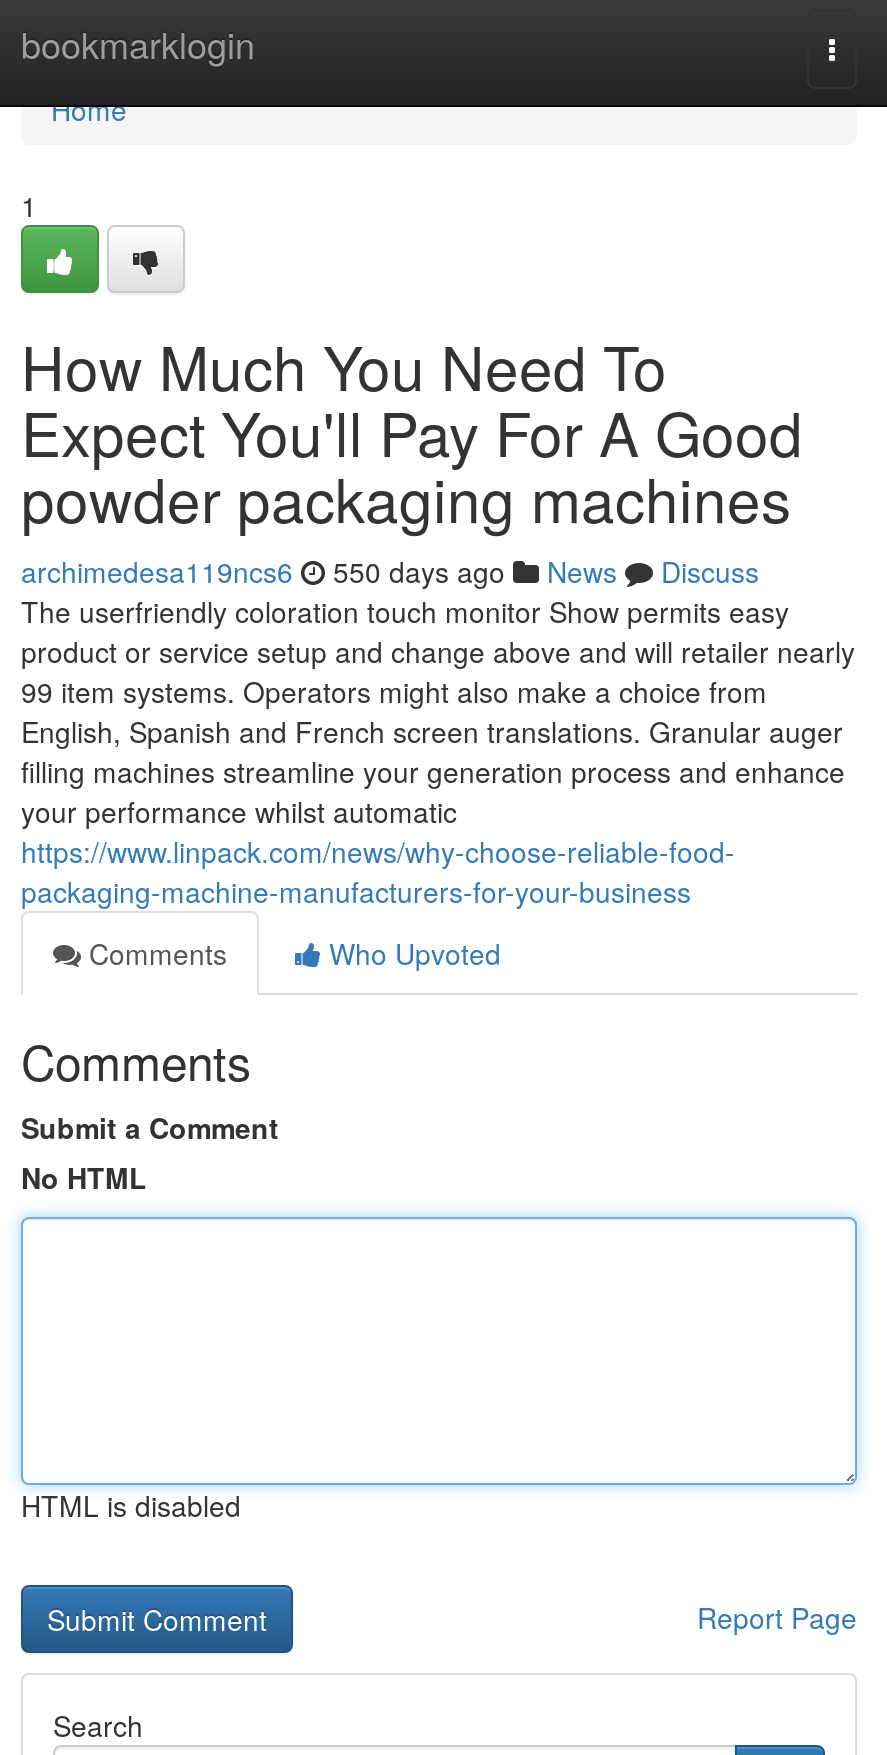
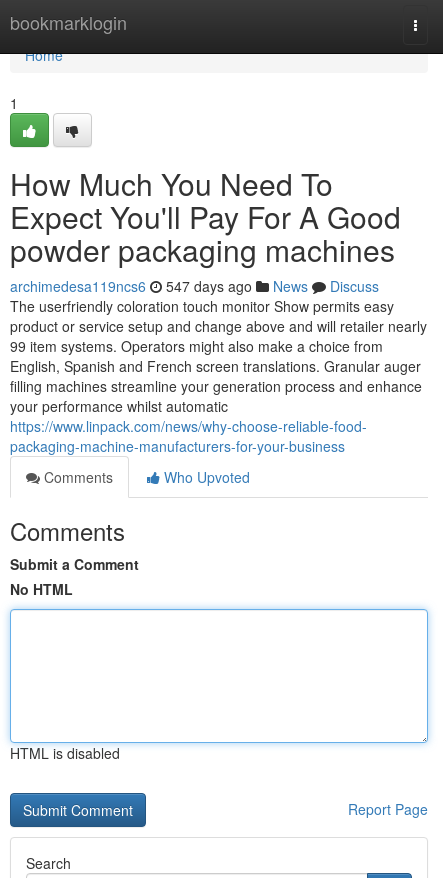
[21,551,759,591] archimedesa119ncs6 550 days ago News Discuss -> [10,276,379,296] archimedesa119ncs6 547 days ago News Discuss

